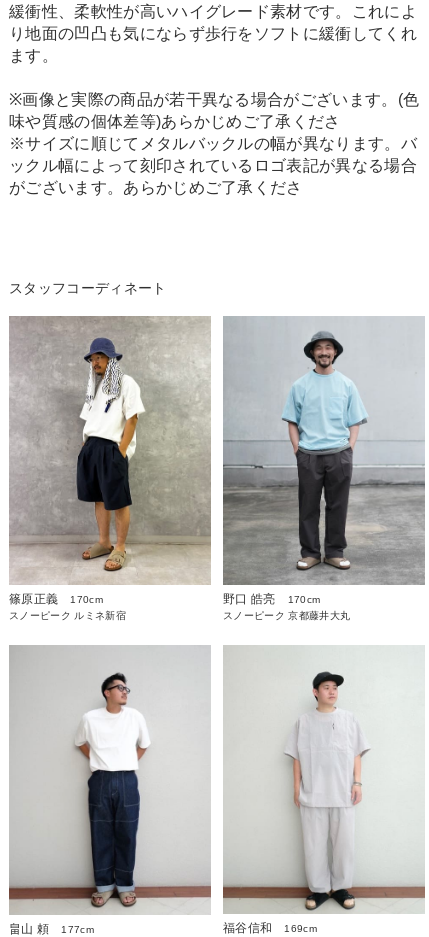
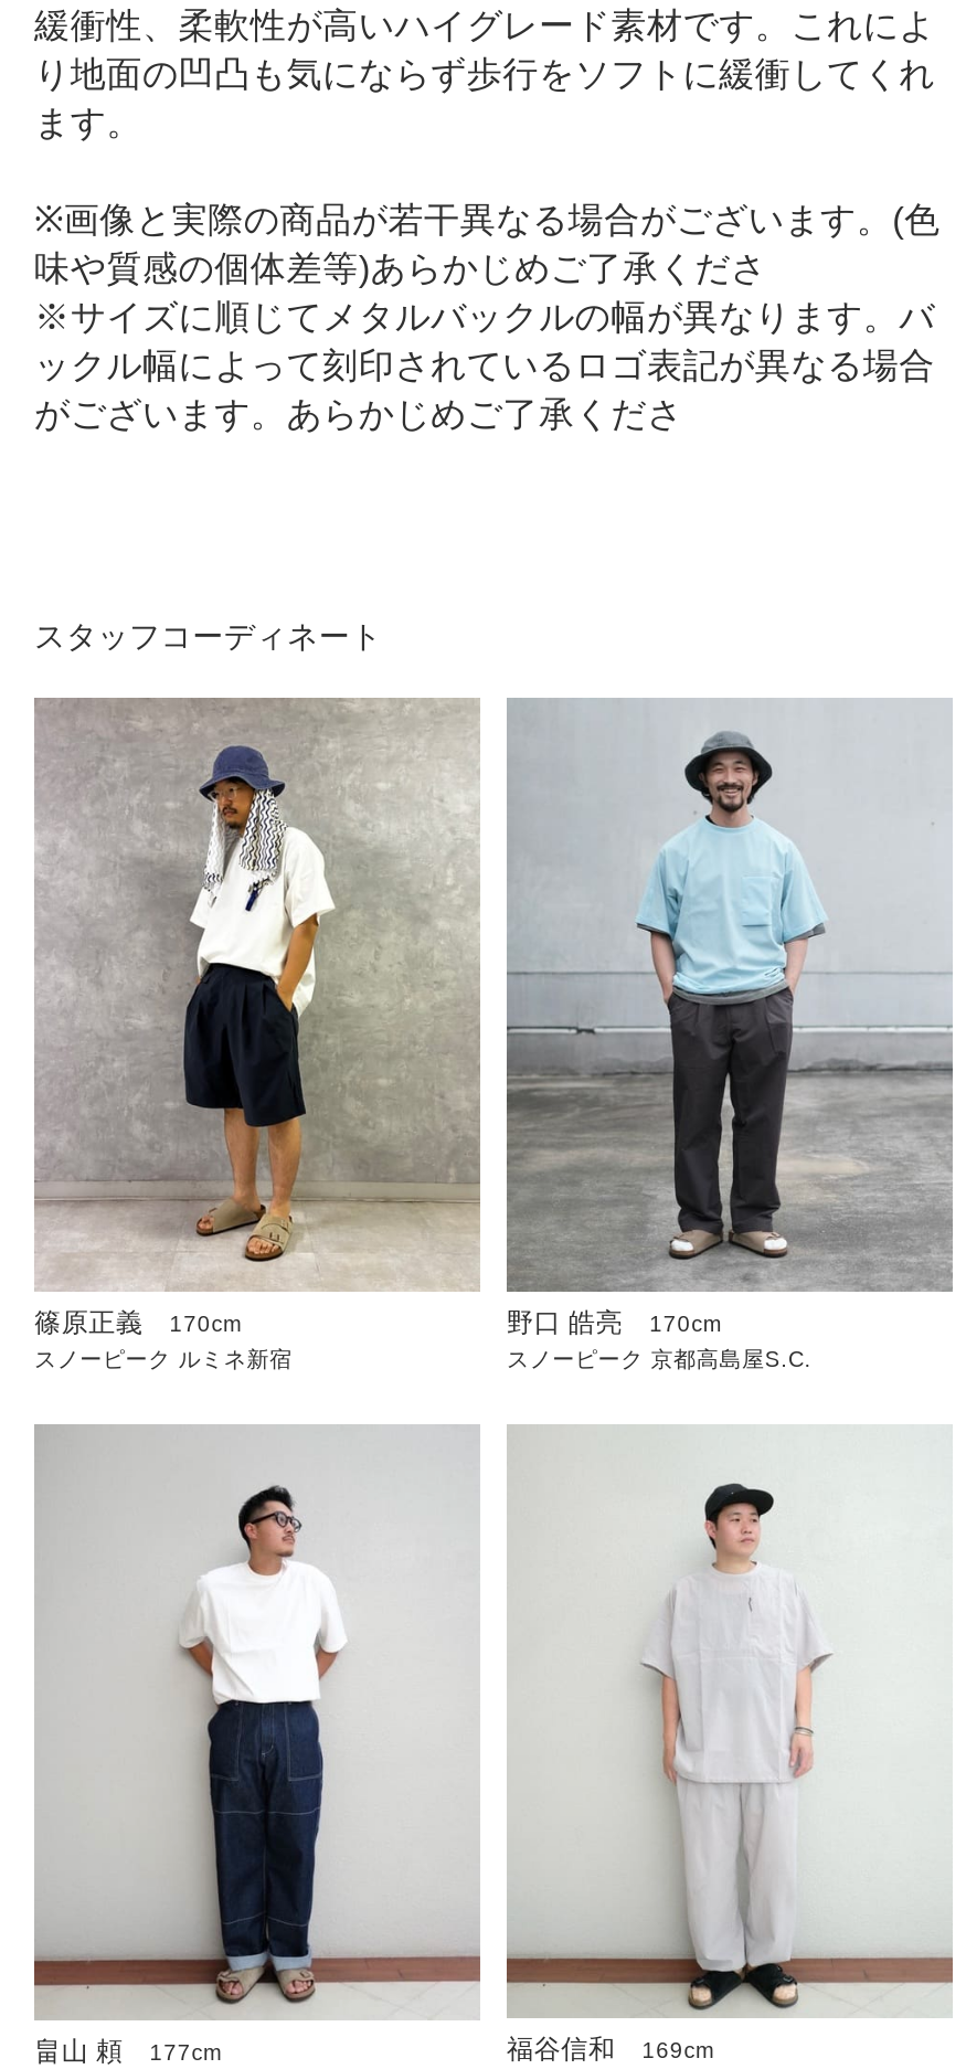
[223,610,350,621] スノーピーク 京都藤井大丸 -> [507,1347,812,1371] スノーピーク 京都高島屋S.C.

